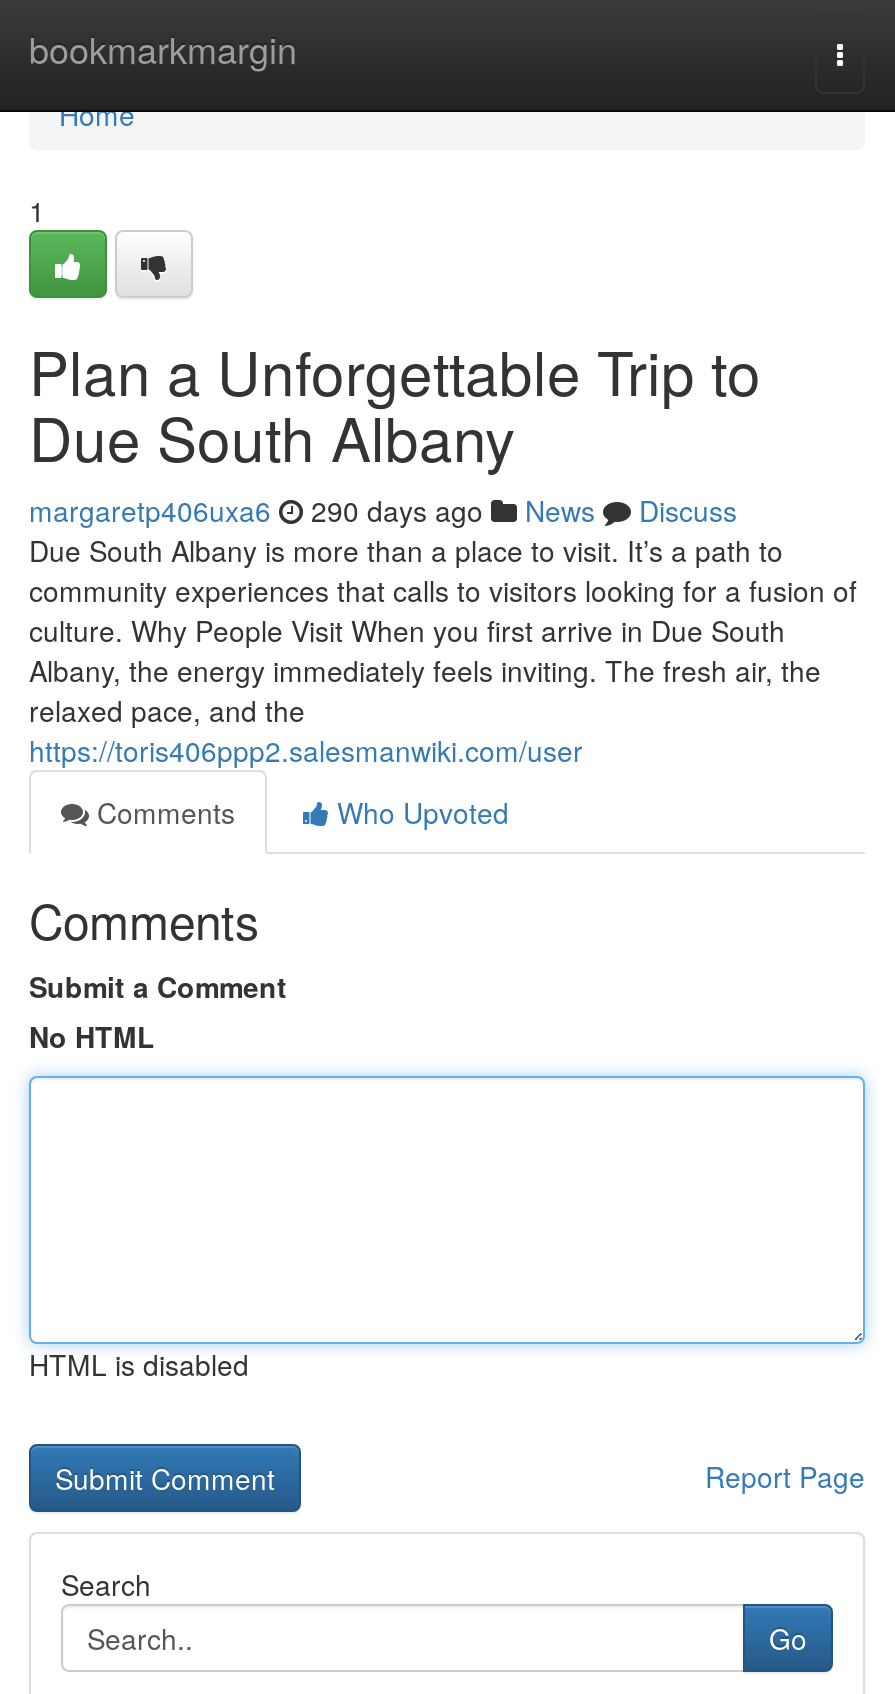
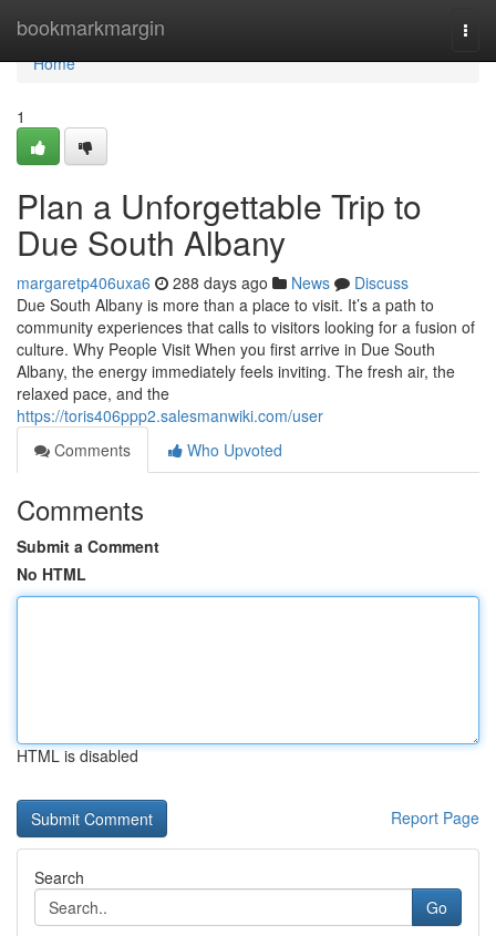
[29,490,737,530] margaretp406uxa6 290 days ago News Discuss -> [17,271,409,294] margaretp406uxa6 288 days ago News Discuss

